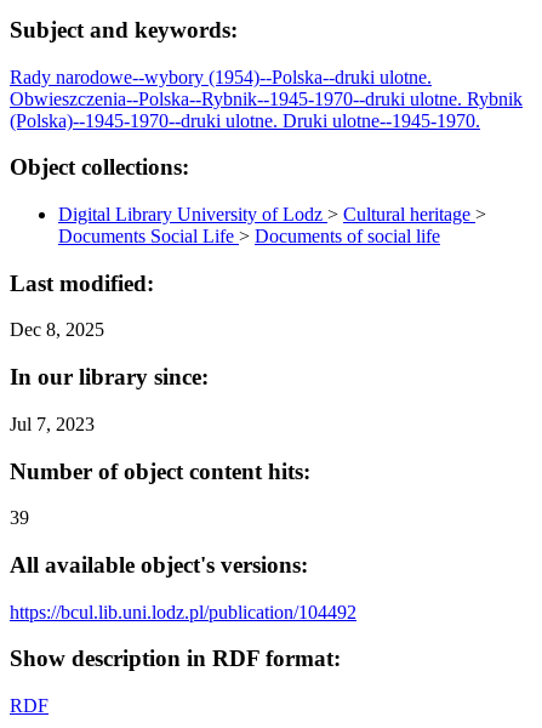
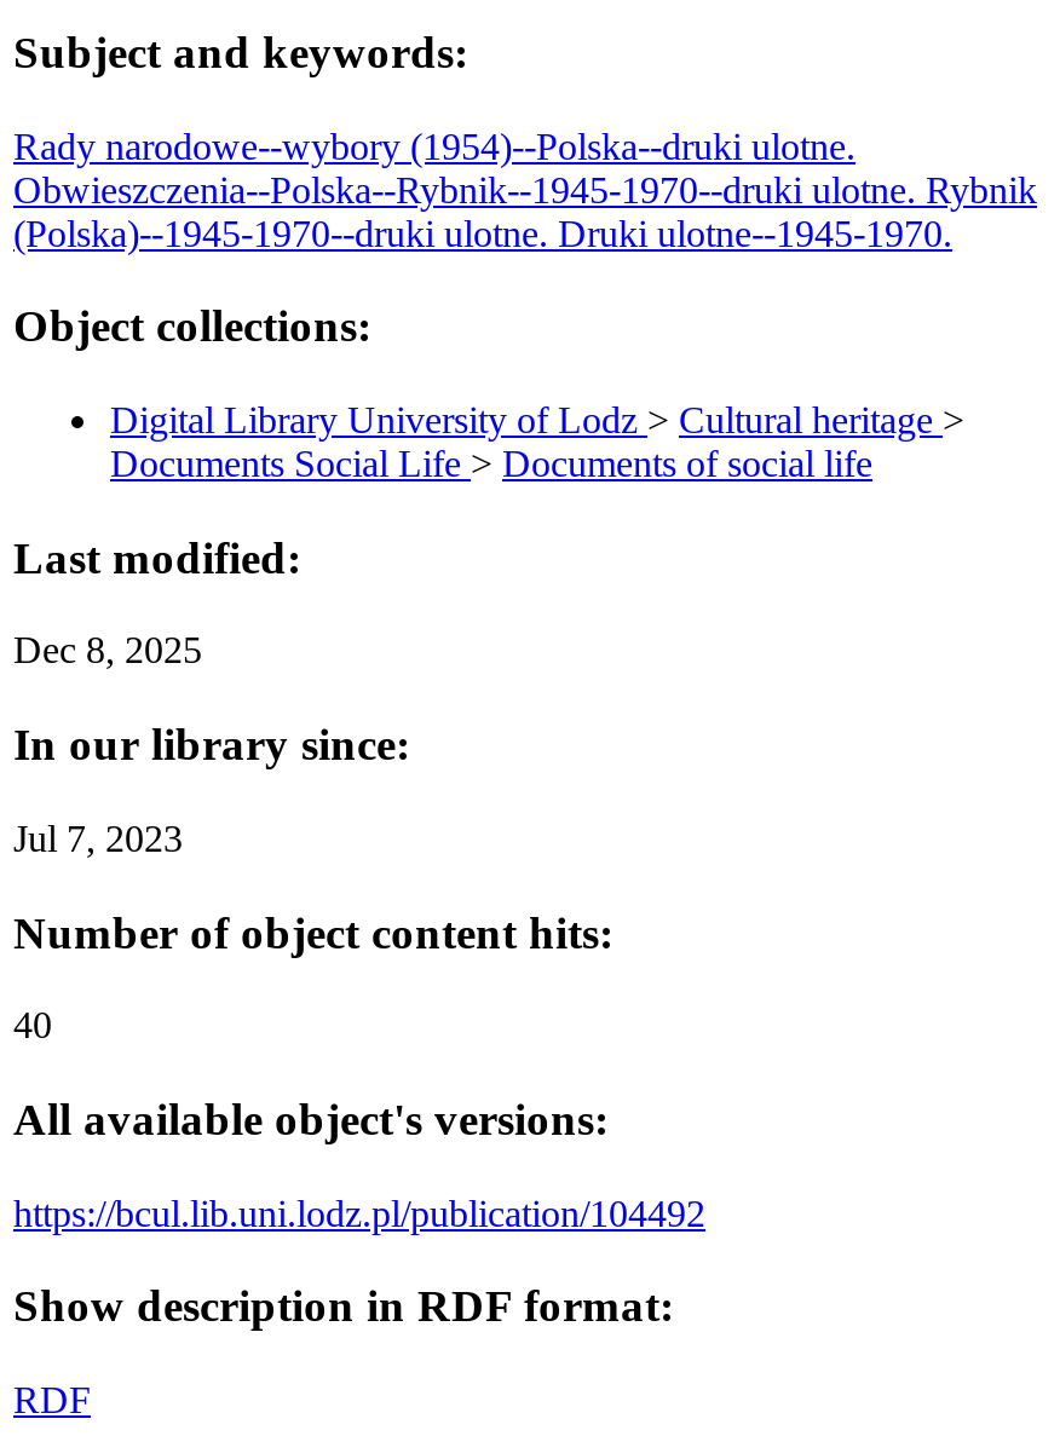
[10,508,29,528] 39 -> [13,1005,52,1046] 40

